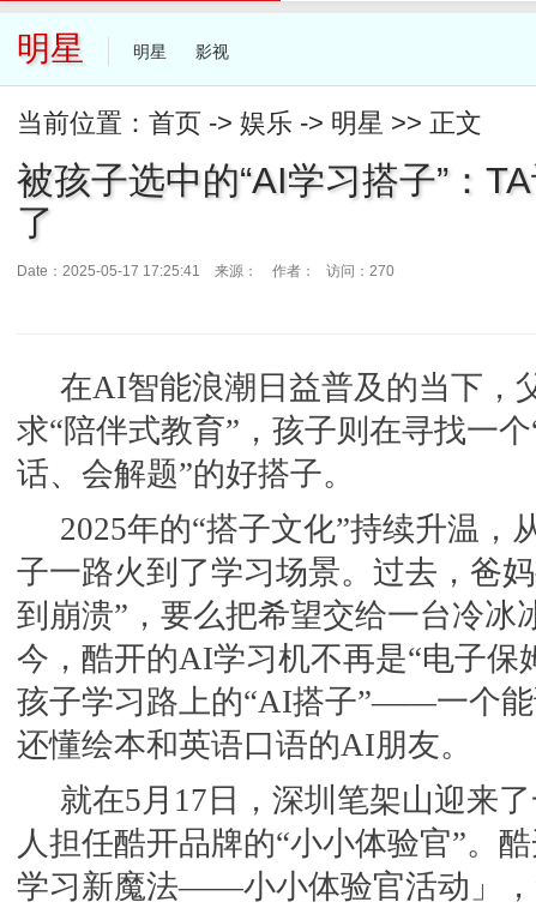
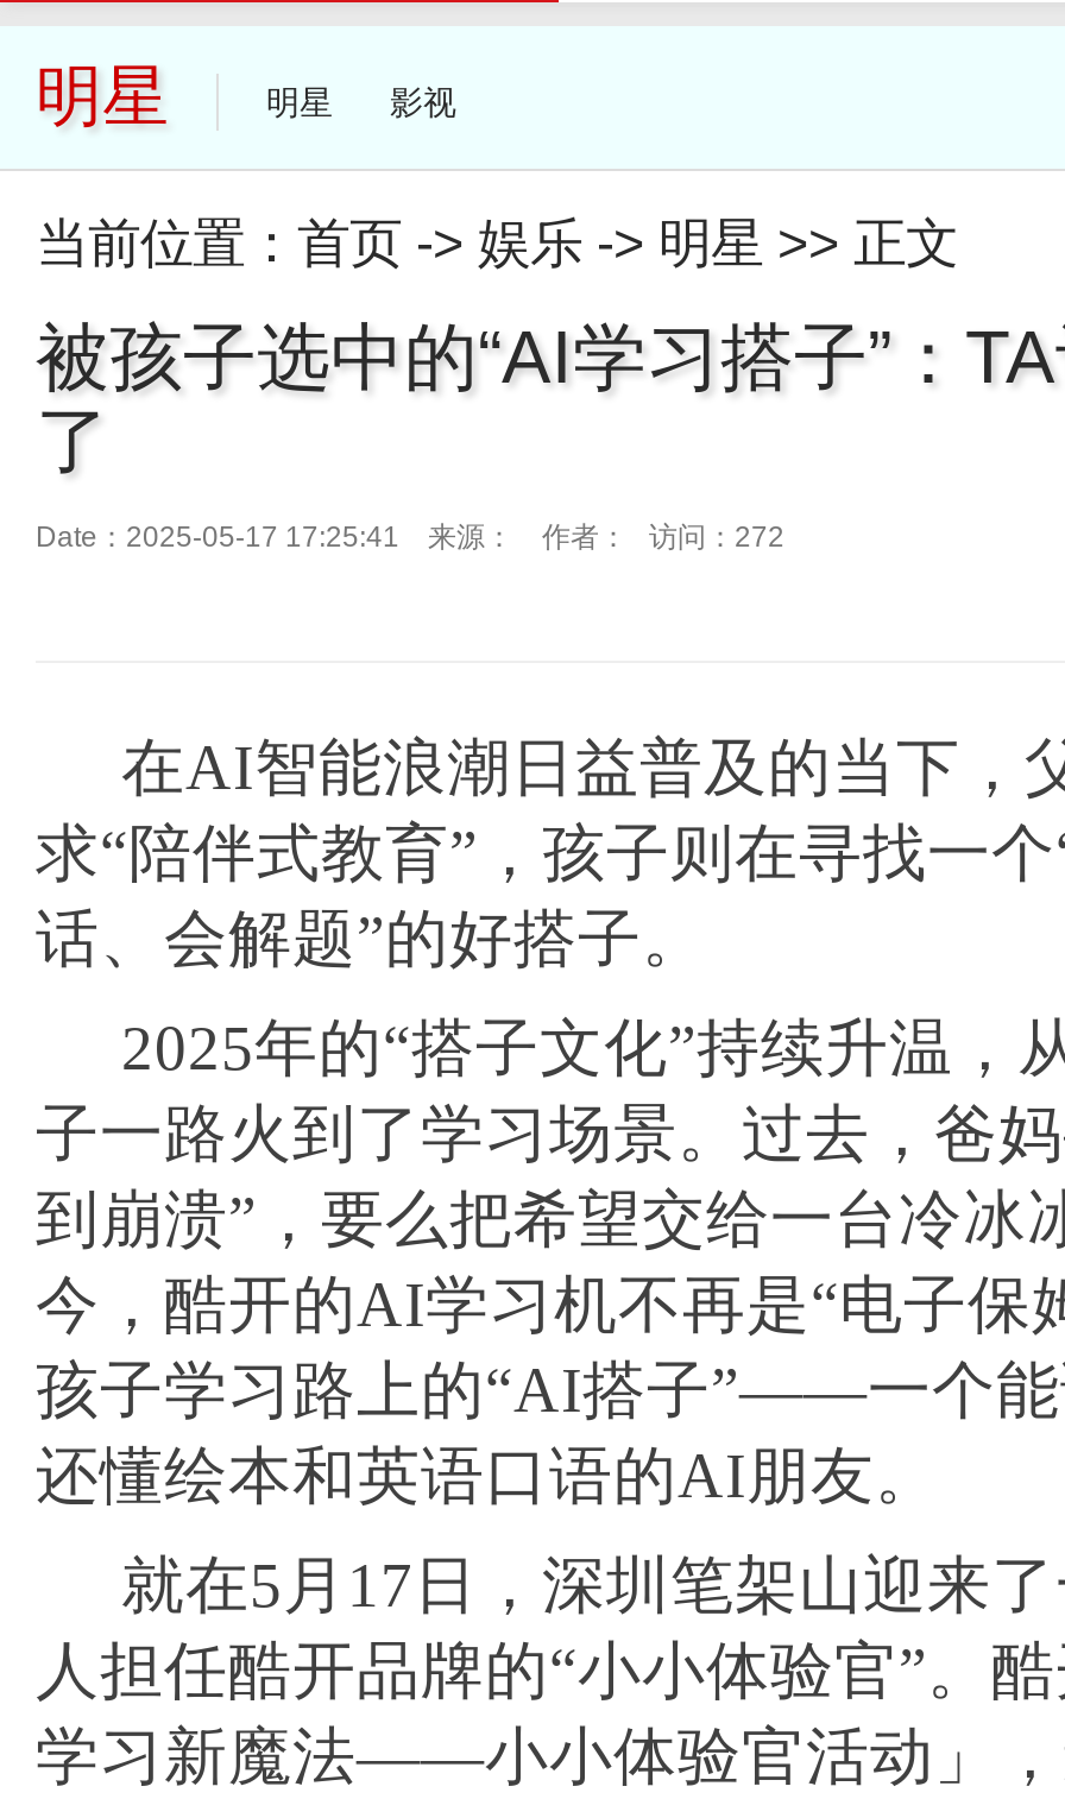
[17,263,405,279] Date：2025-05-17 17:25:41 来源：作者： 访问：270 -> [36,520,806,554] Date：2025-05-17 17:25:41 来源：作者： 访问：272

